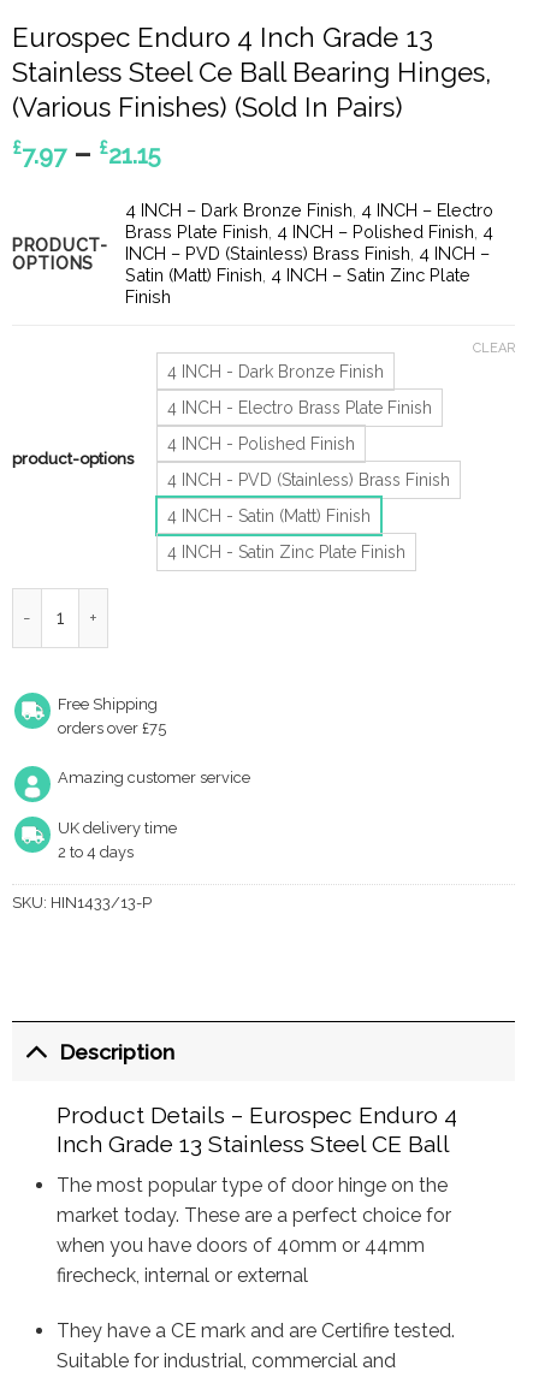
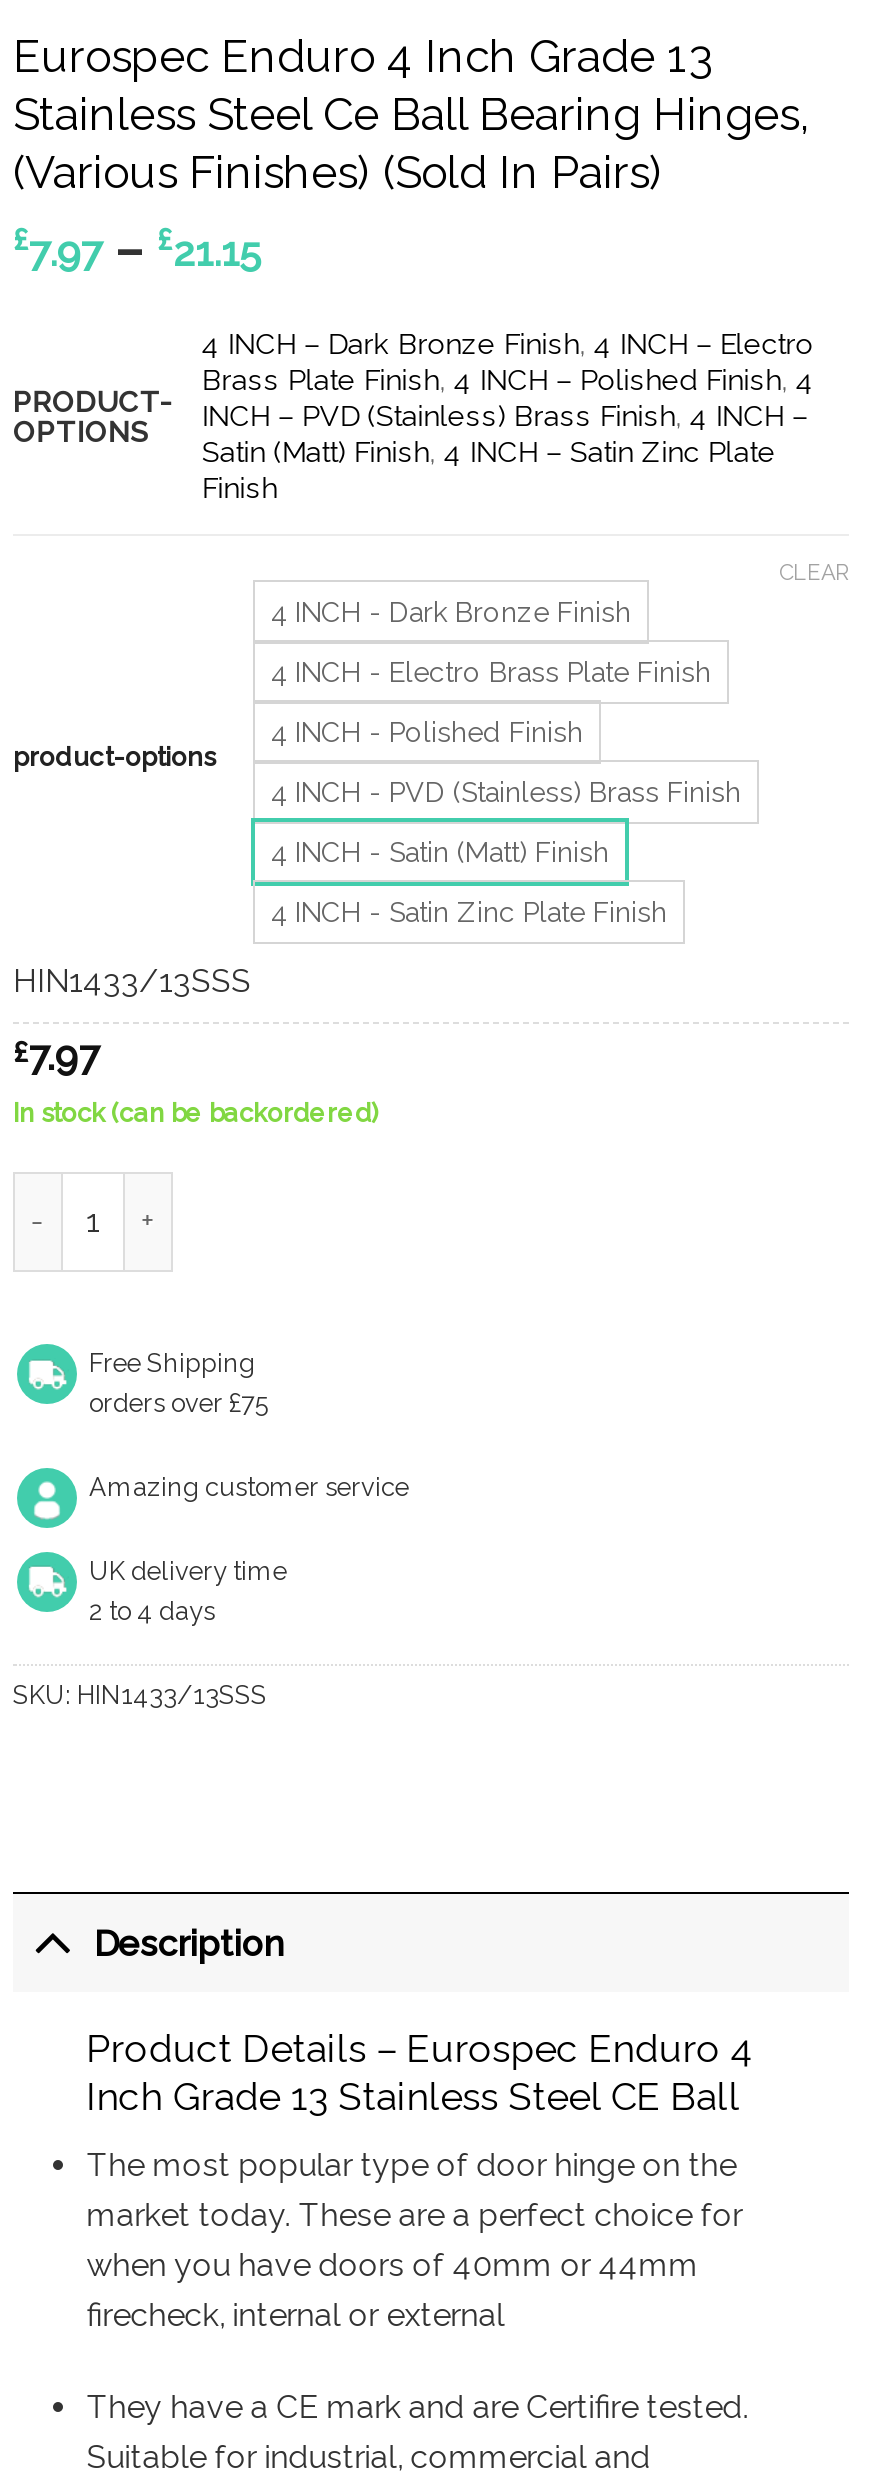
none -> [13,962,379,1128] HIN1433/13SSS | £7.97 | In stock (can be backordered)
[12,894,152,912] SKU: HIN1433/13-P -> [13,1681,267,1711] SKU: HIN1433/13SSS

